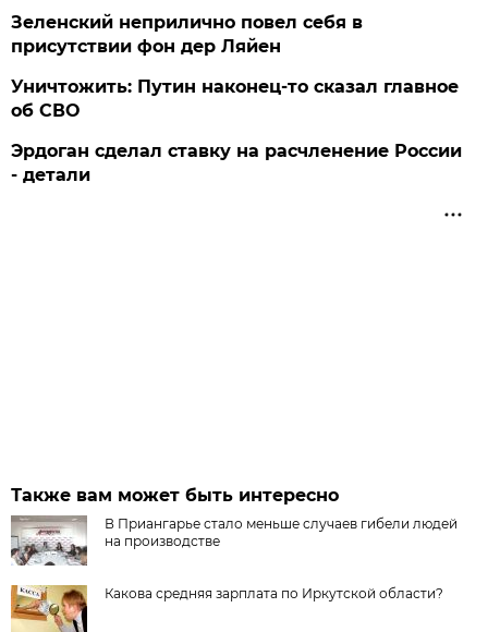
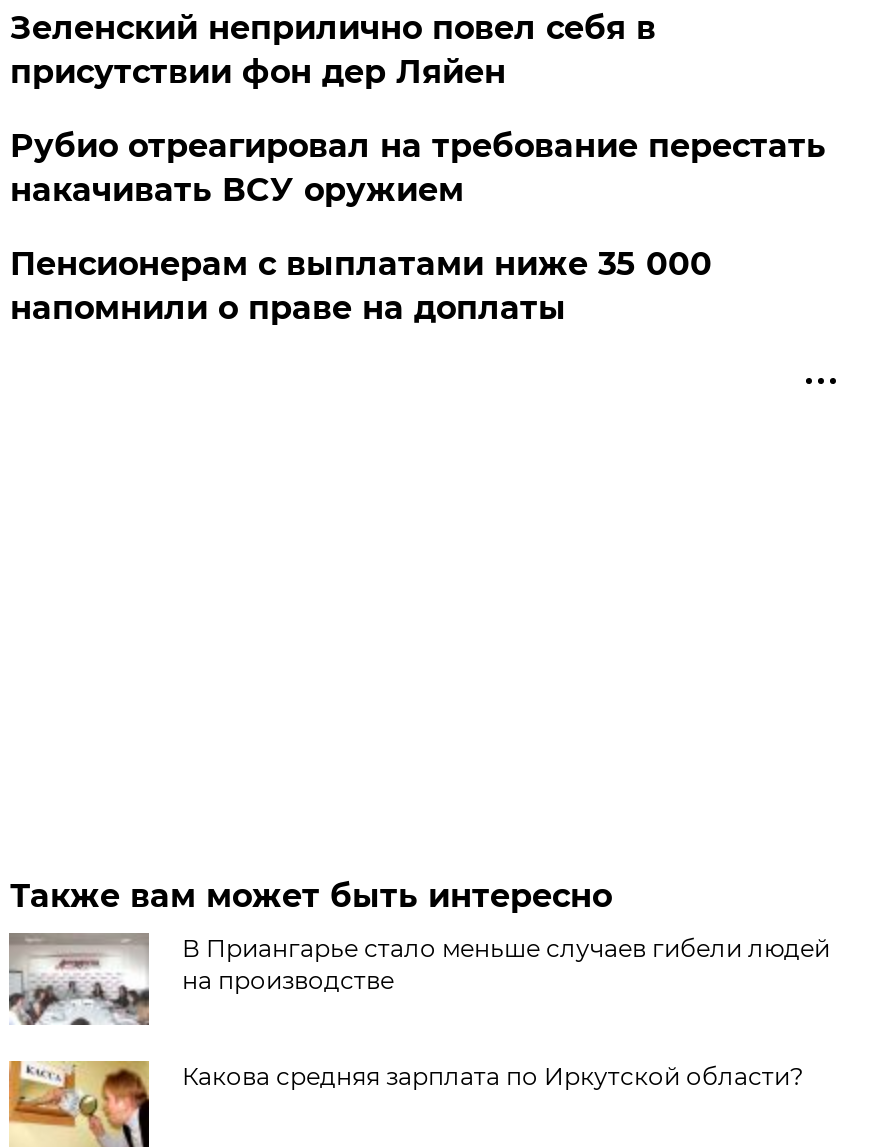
[11,76,459,121] Уничтожить: Путин наконец-то сказал главное | об СВО -> [10,127,826,209] Рубио отреагировал на требование перестать | накачивать ВСУ оружием
[11,141,462,185] Эрдоган сделал ставку на расчленение России | - детали -> [10,245,712,327] Пенсионерам с выплатами ниже 35 000 | напомнили о праве на доплаты

